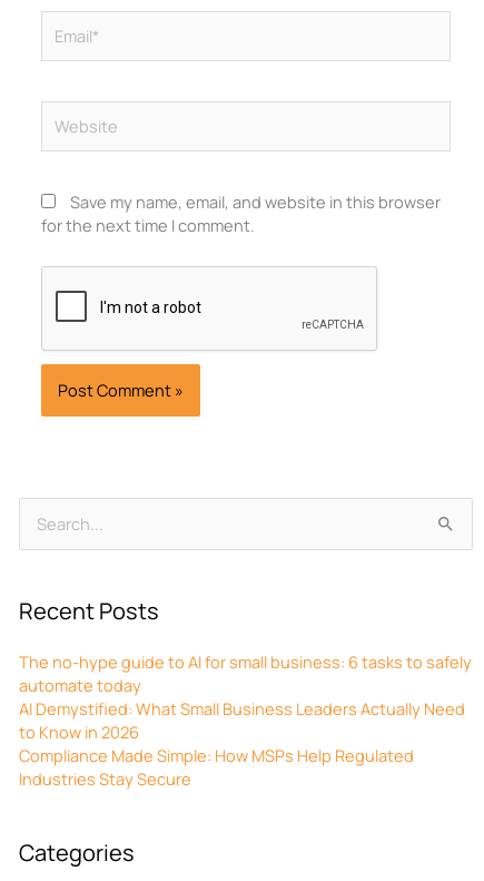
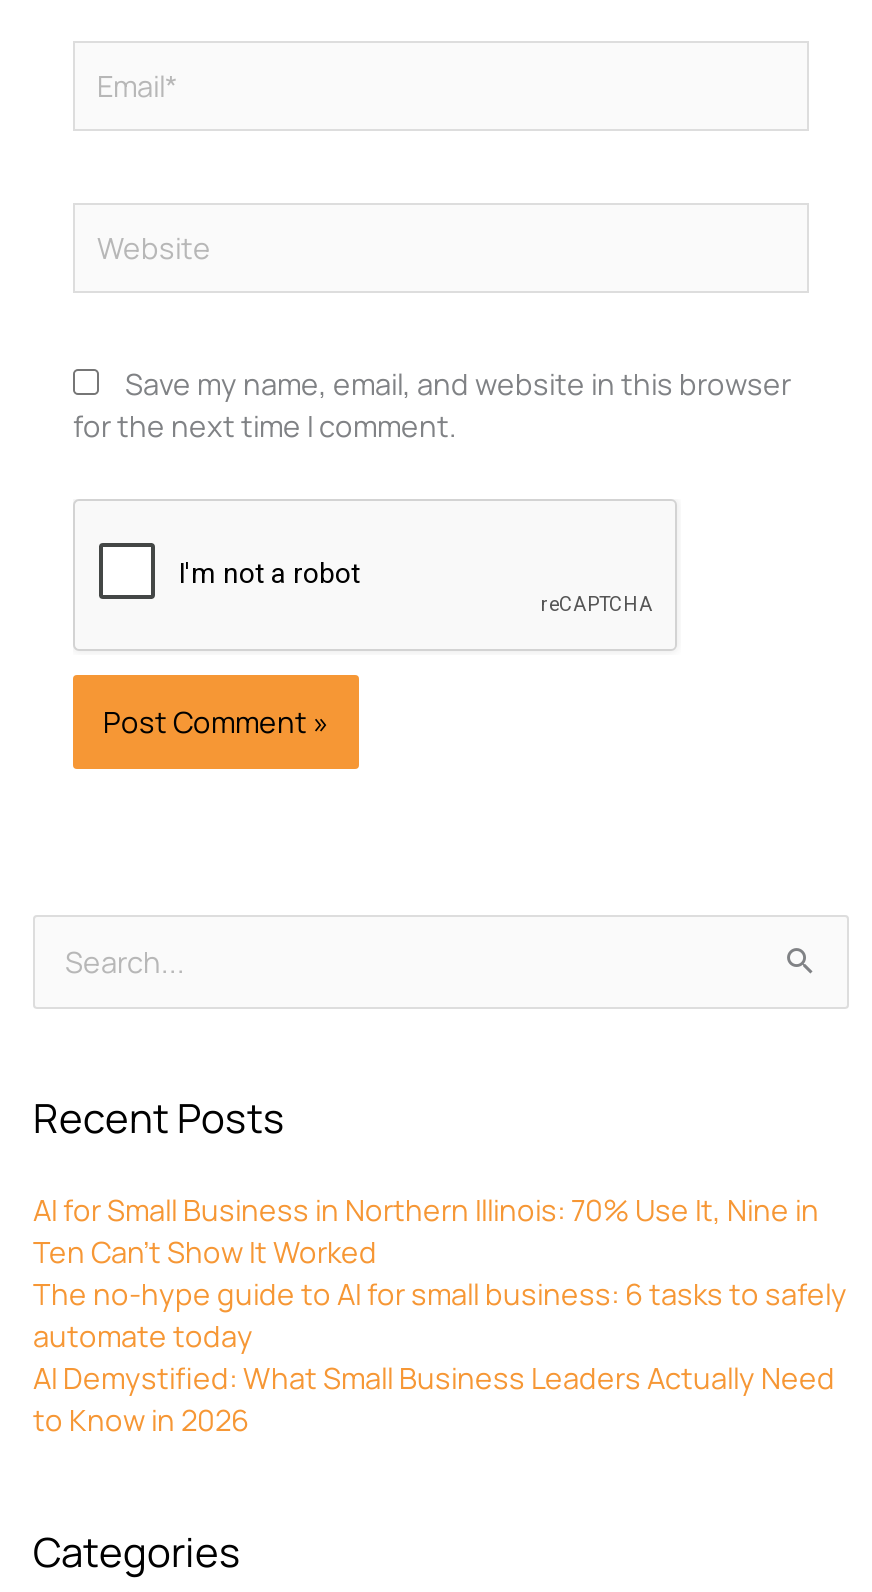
none -> [33,1190,819,1272] AI for Small Business in Northern Illinois: 70% Use It, Nine in | Ten Can’t Show It Worked
moved [19,651,472,743] -> [33,1274,847,1440]: The no-hype guide to AI for small business: 6 tasks to safely | automate today | AI Demystified: What Small Business Leaders Actually Need | to Know in 2026
[19,745,414,790] Compliance Made Simple: How MSPs Help Regulated | Industries Stay Secure -> none

